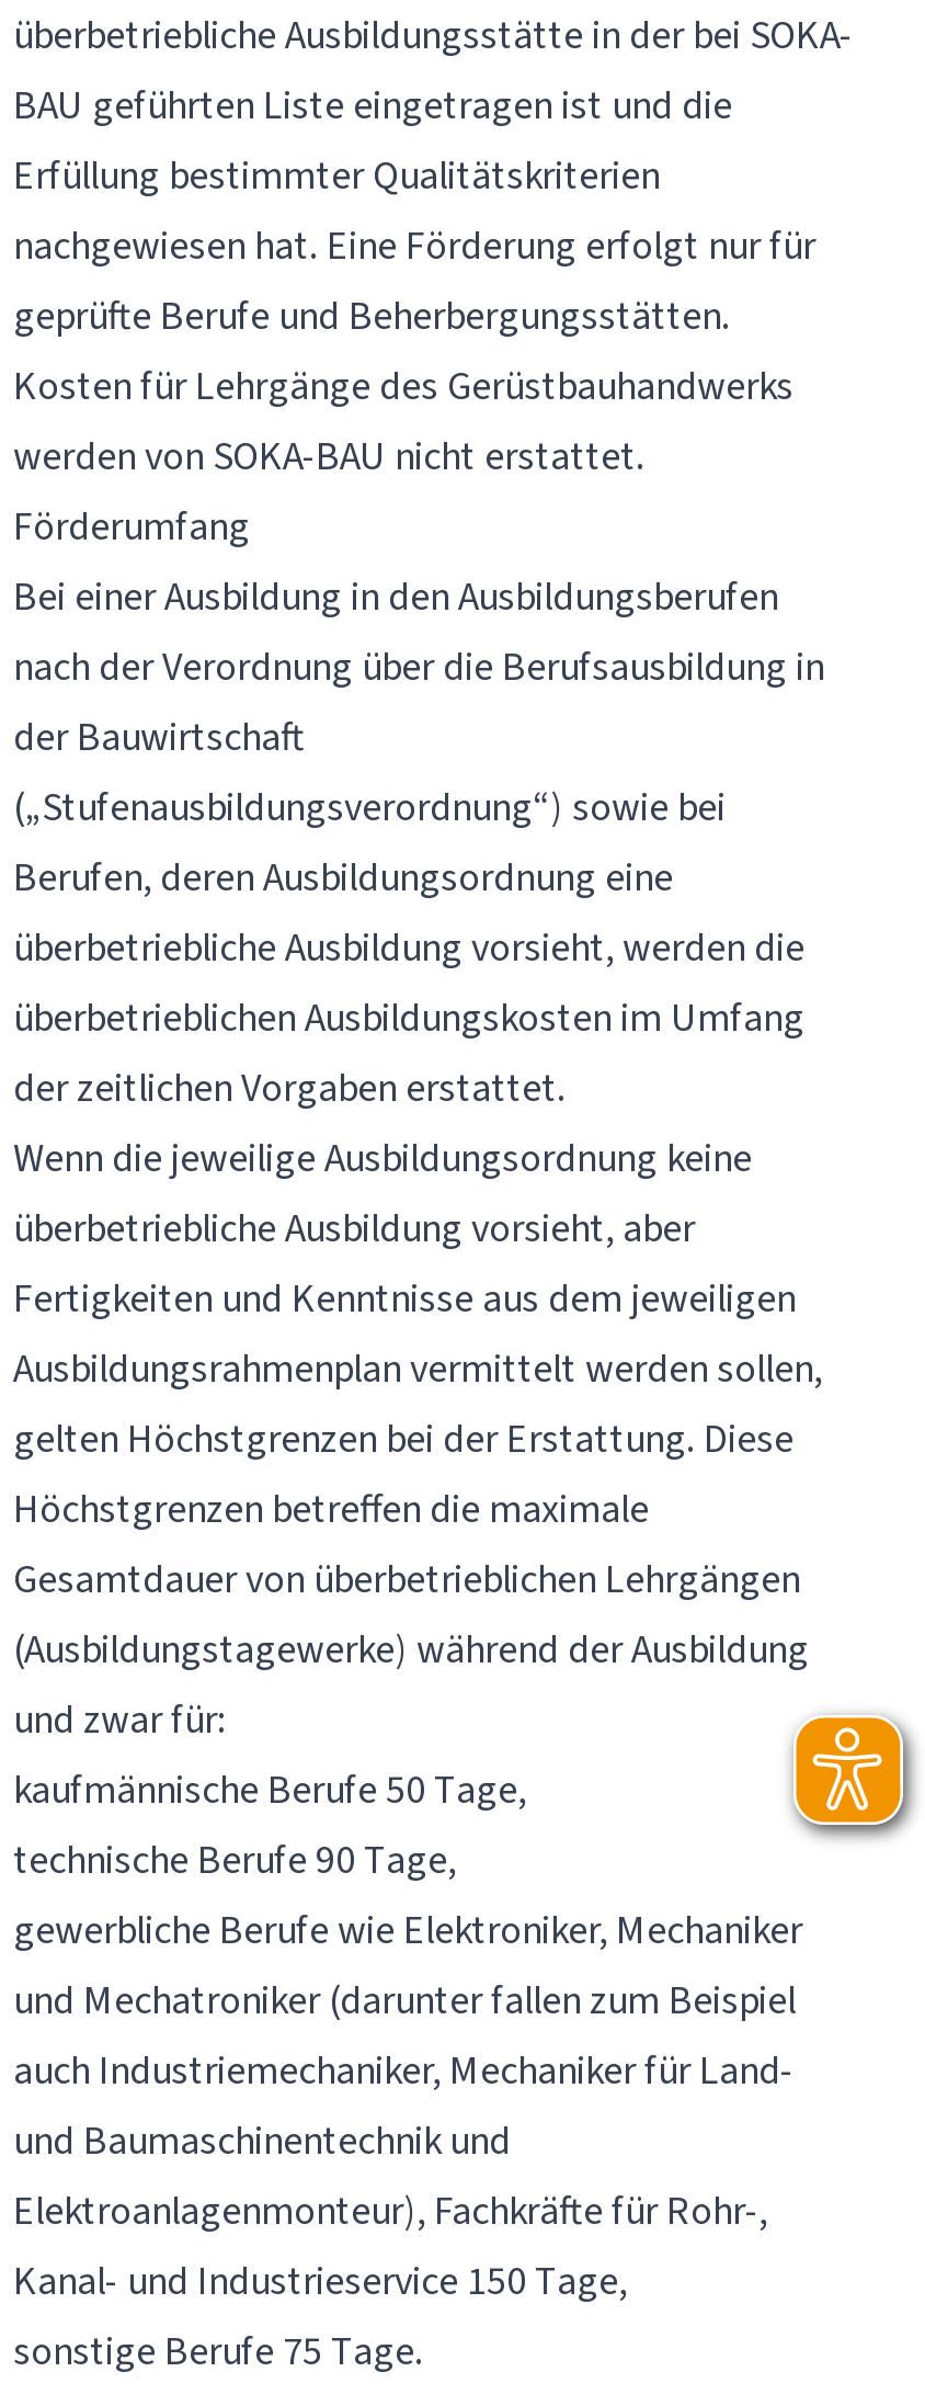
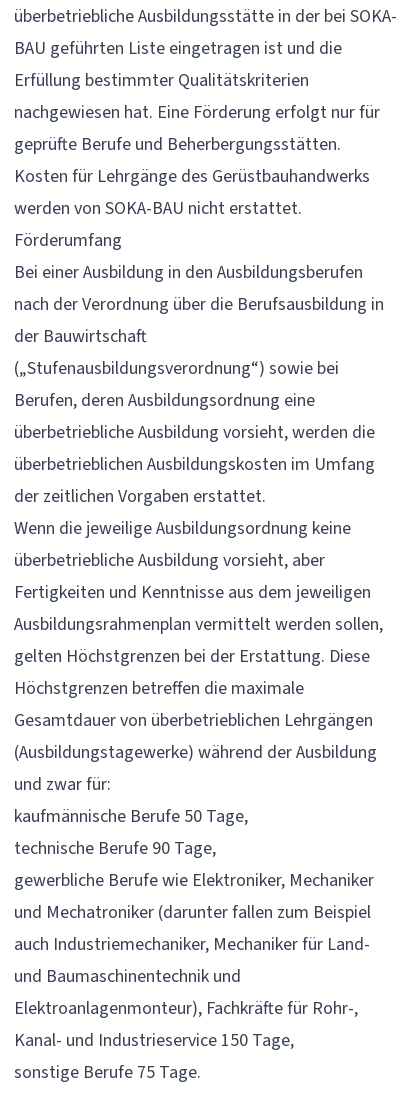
[787,1711,918,1842] [image] -> none

